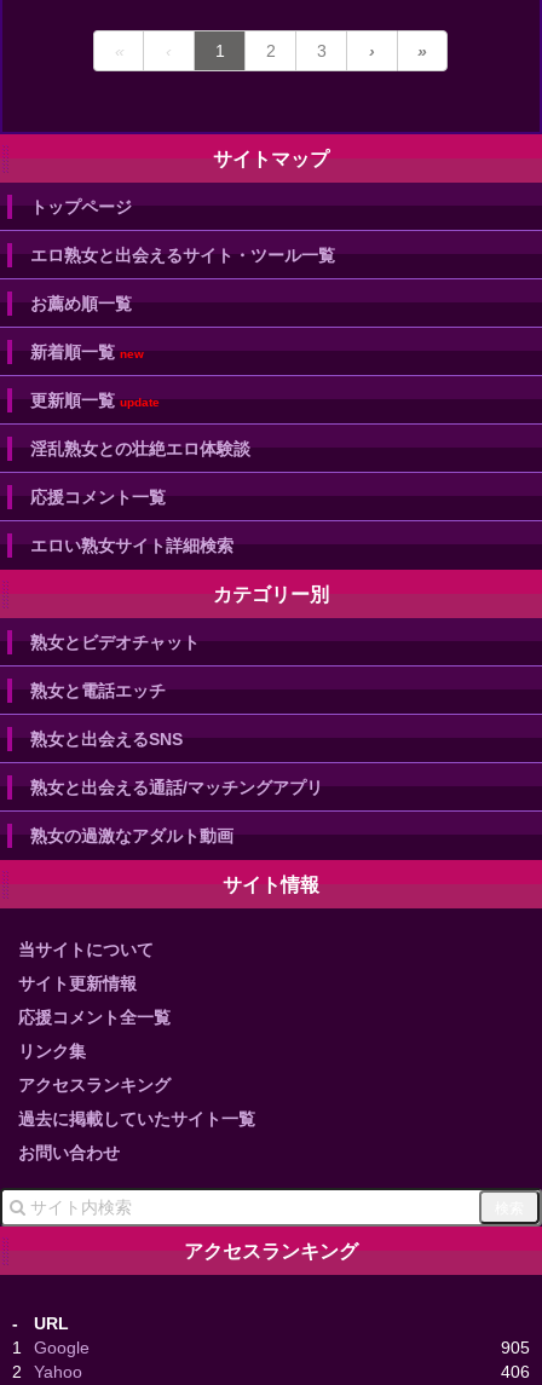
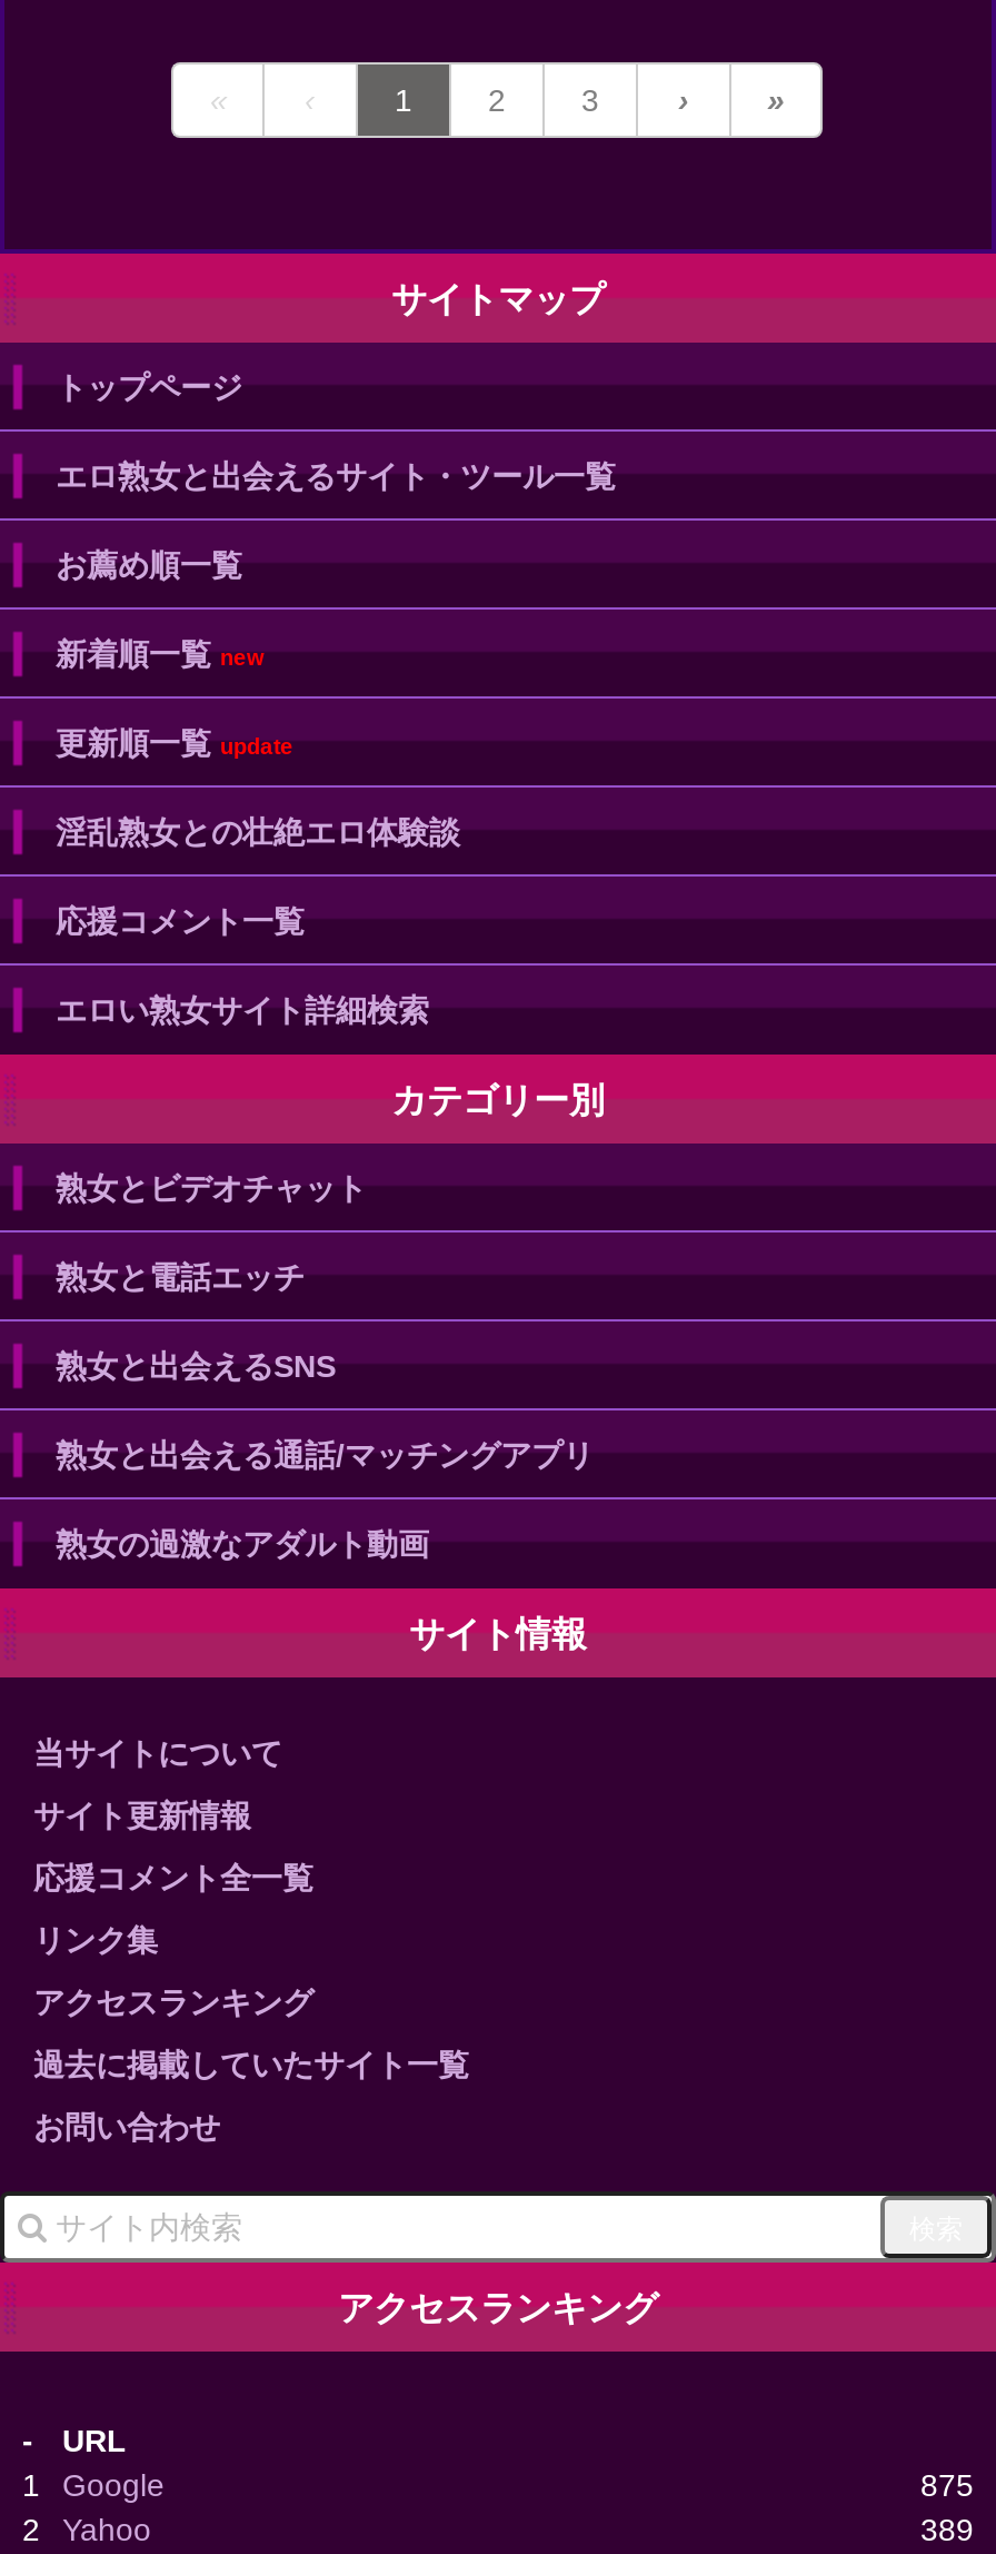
[501,1338,530,1357] 905 -> [920,2468,974,2503] 875
[501,1362,530,1382] 406 -> [920,2512,974,2548] 389

